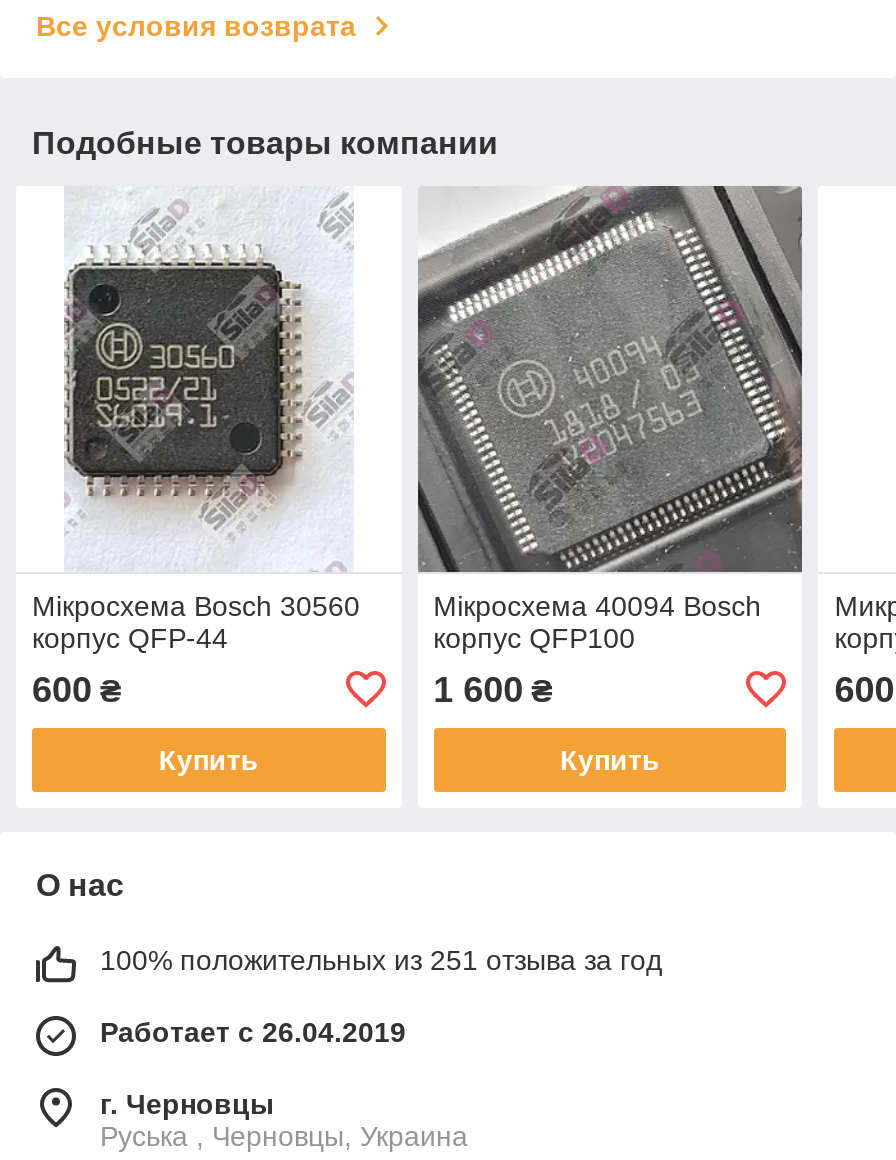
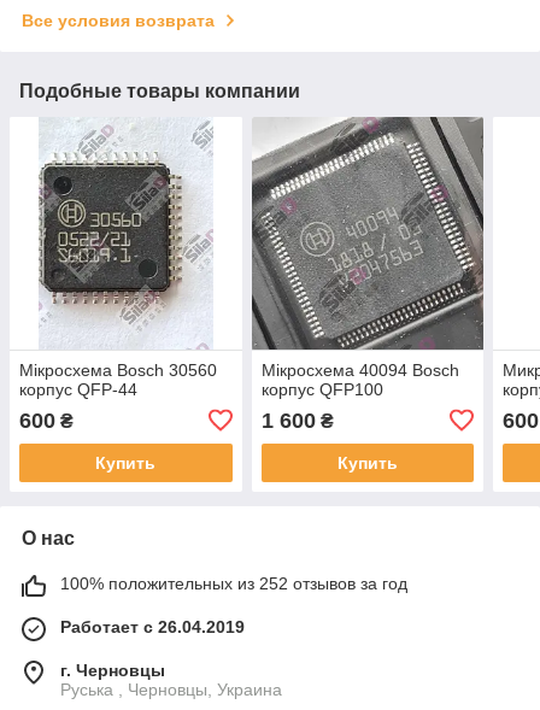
[100,944,662,976] 100% положительных из 251 отзыва за год -> [60,574,407,593] 100% положительных из 252 отзывов за год

